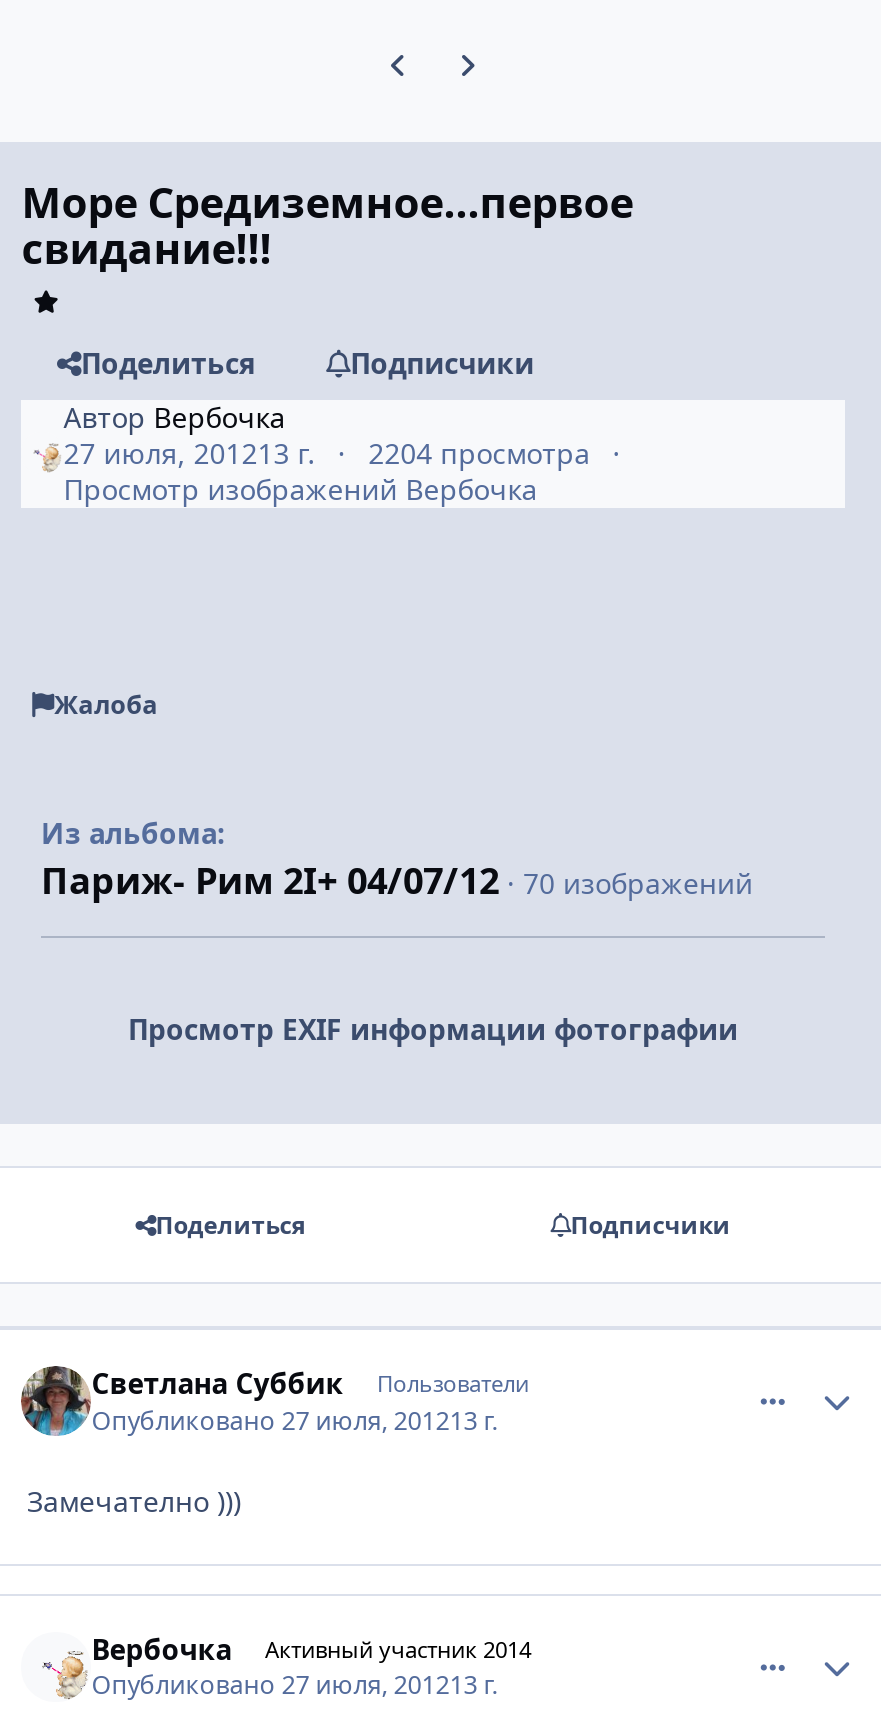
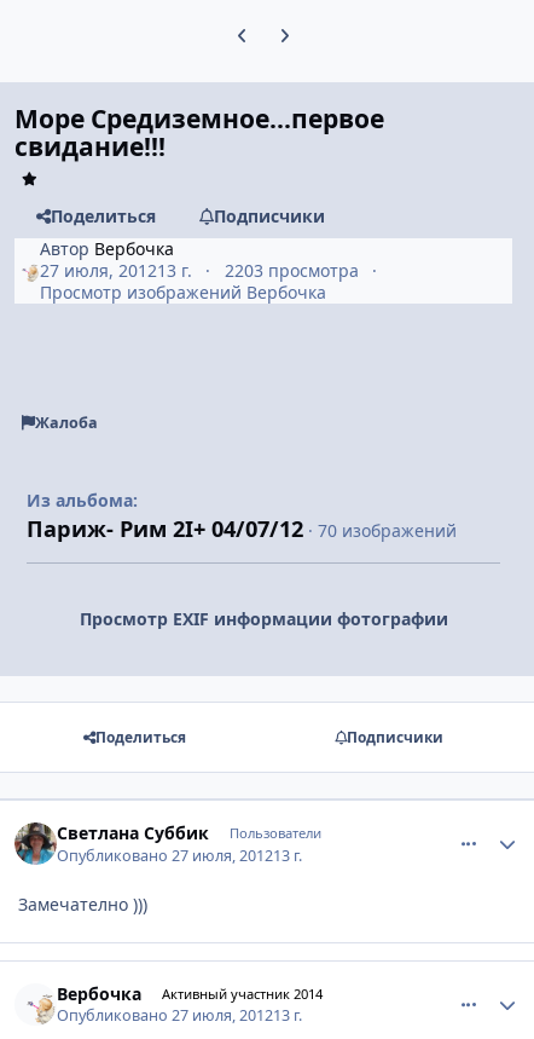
[368,433,590,471] 2204 просмотра -> [224,258,358,281] 2203 просмотра

